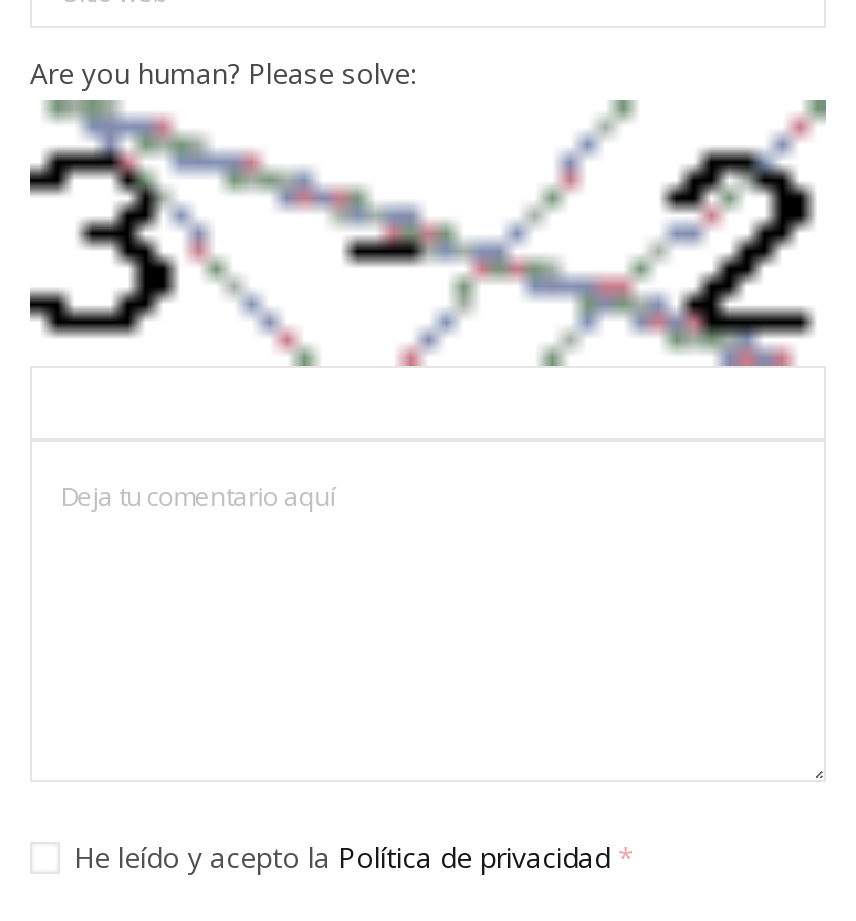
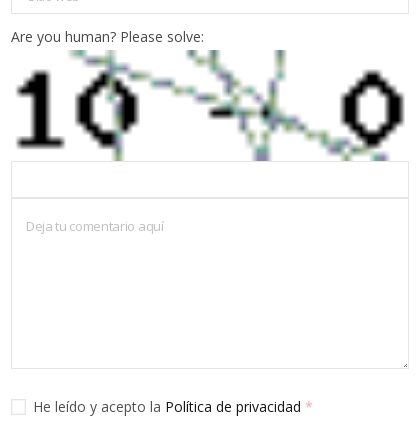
[28,98,828,368] [image] -> [16,49,405,162] [image]

